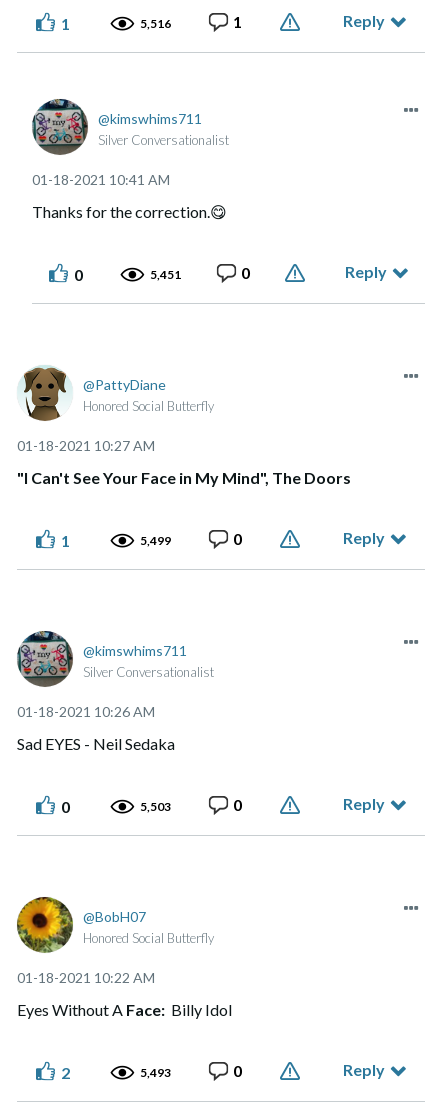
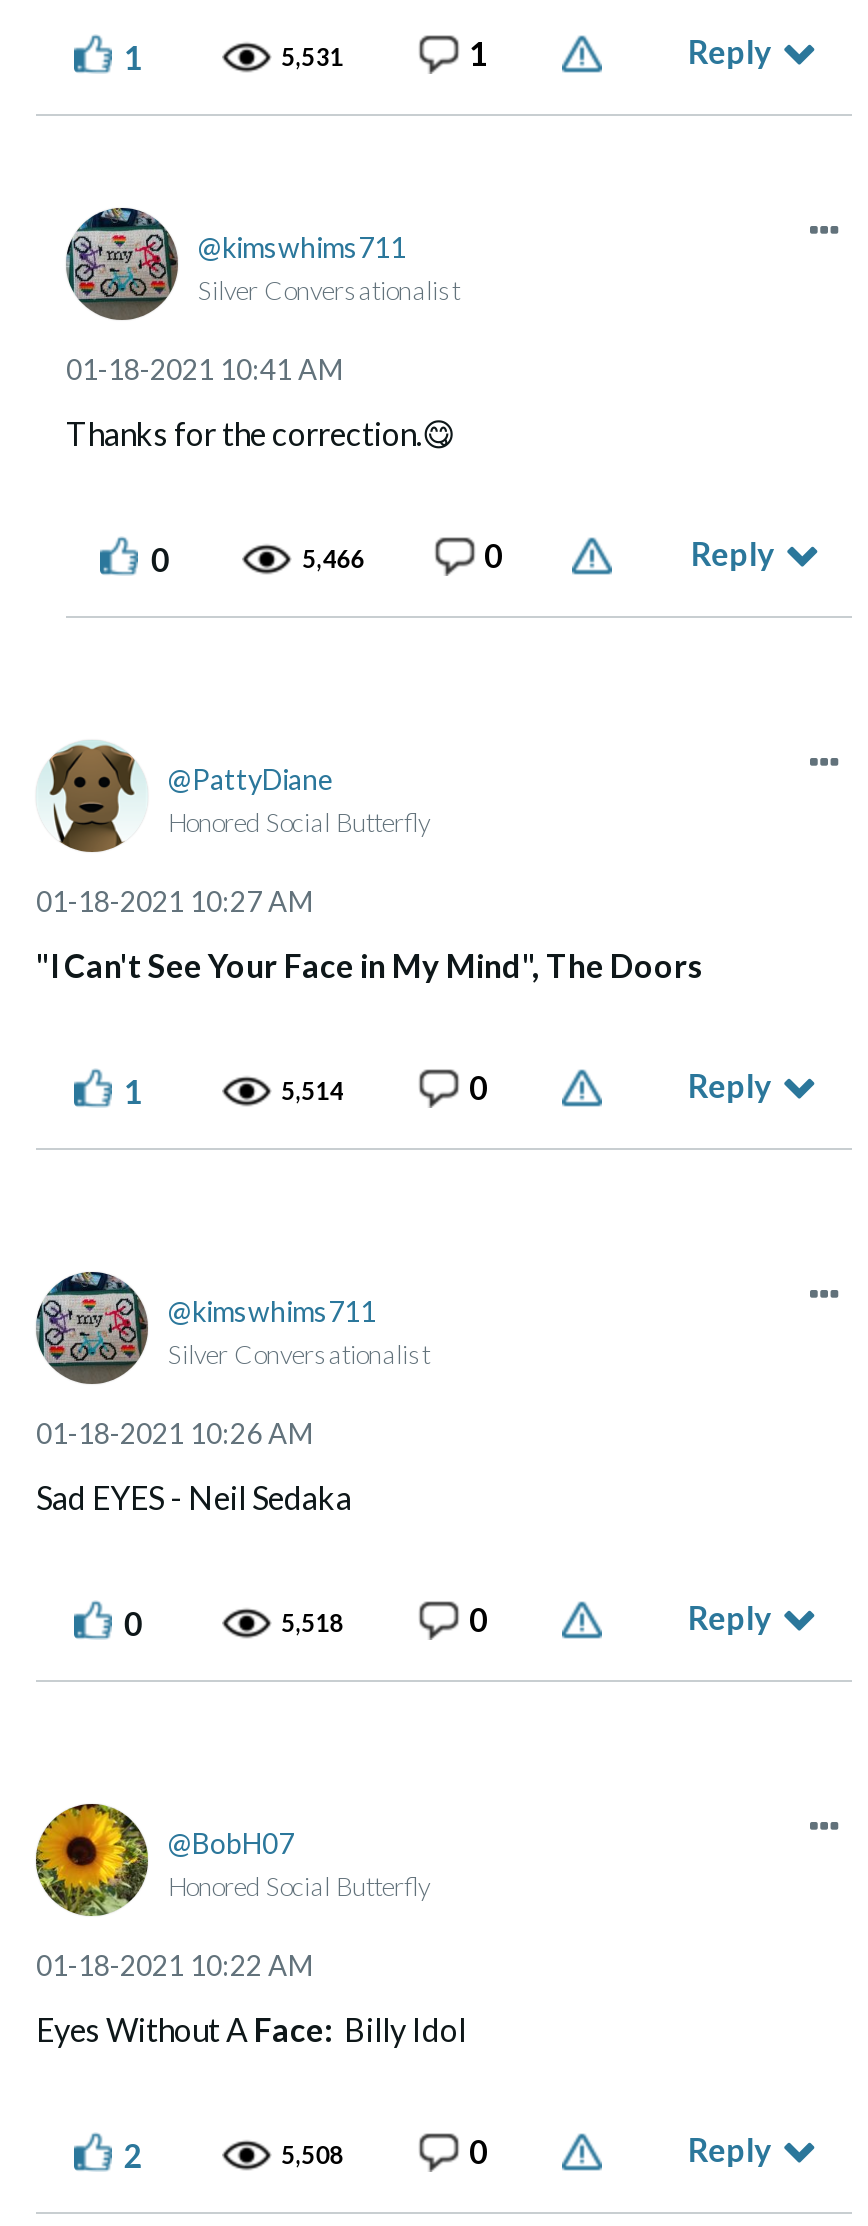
[140,16,171,31] 5,516 -> [281,41,343,71] 5,531
[150,267,181,282] 5,451 -> [302,543,364,573] 5,466
[140,533,171,548] 5,499 -> [281,1075,343,1105] 5,514
[140,799,171,814] 5,503 -> [281,1607,343,1637] 5,518
[140,1065,171,1080] 5,493 -> [281,2139,343,2169] 5,508

